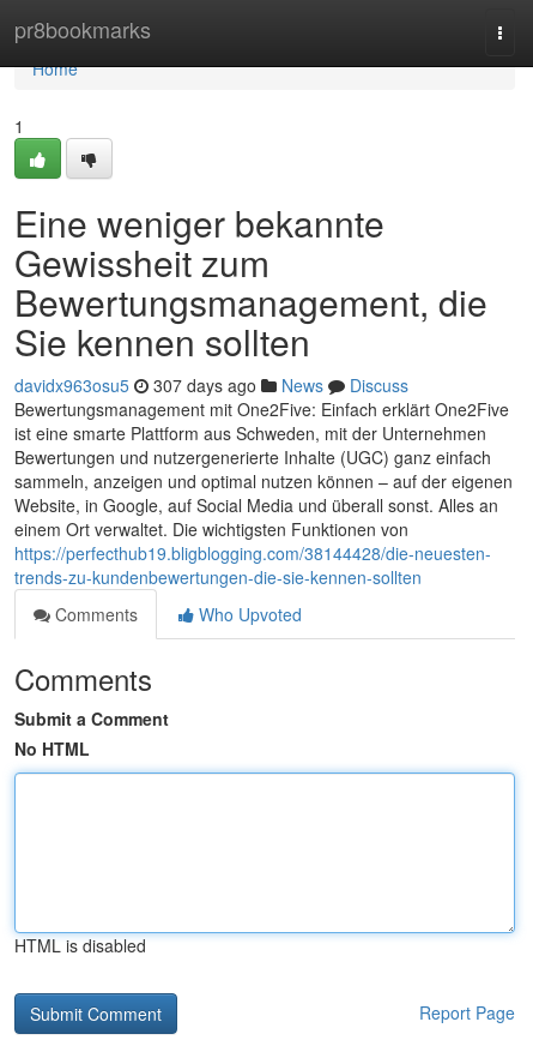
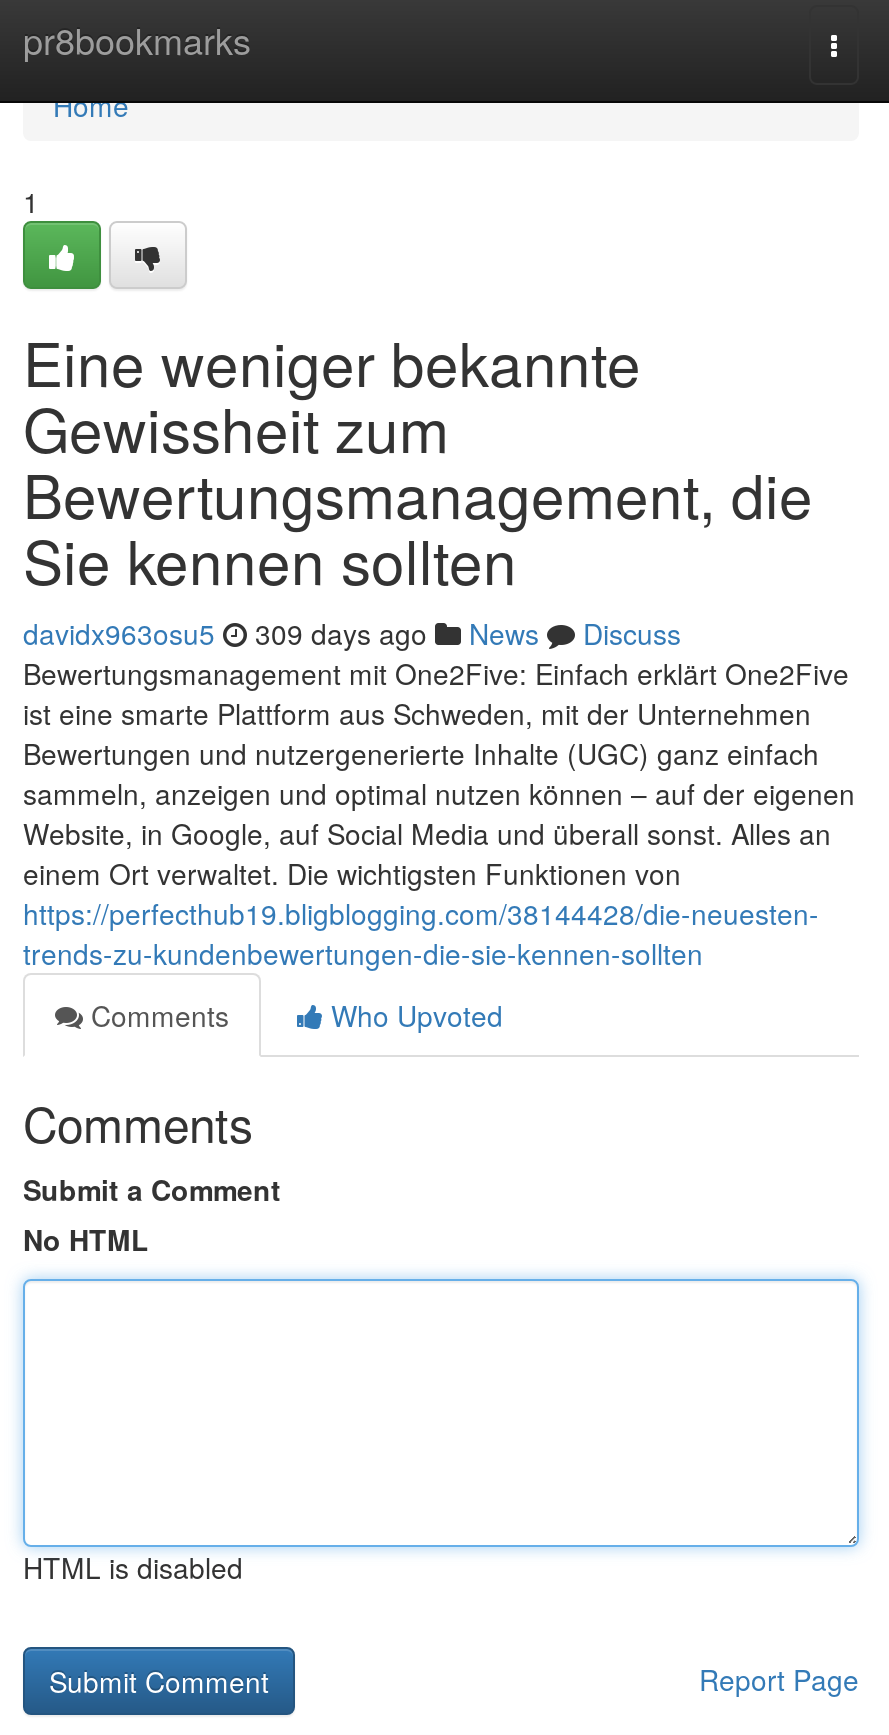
[14,373,408,397] davidx963osu5 307 days ago News Discuss -> [23,613,681,653] davidx963osu5 309 days ago News Discuss

